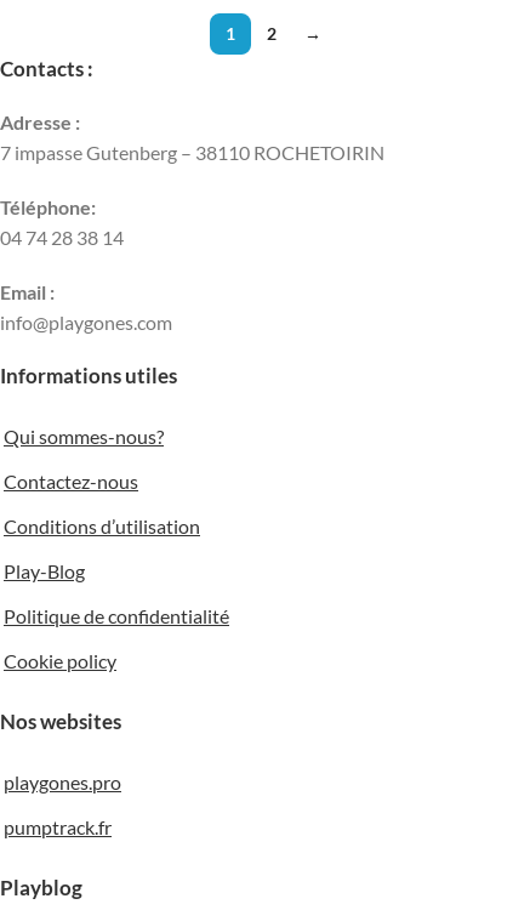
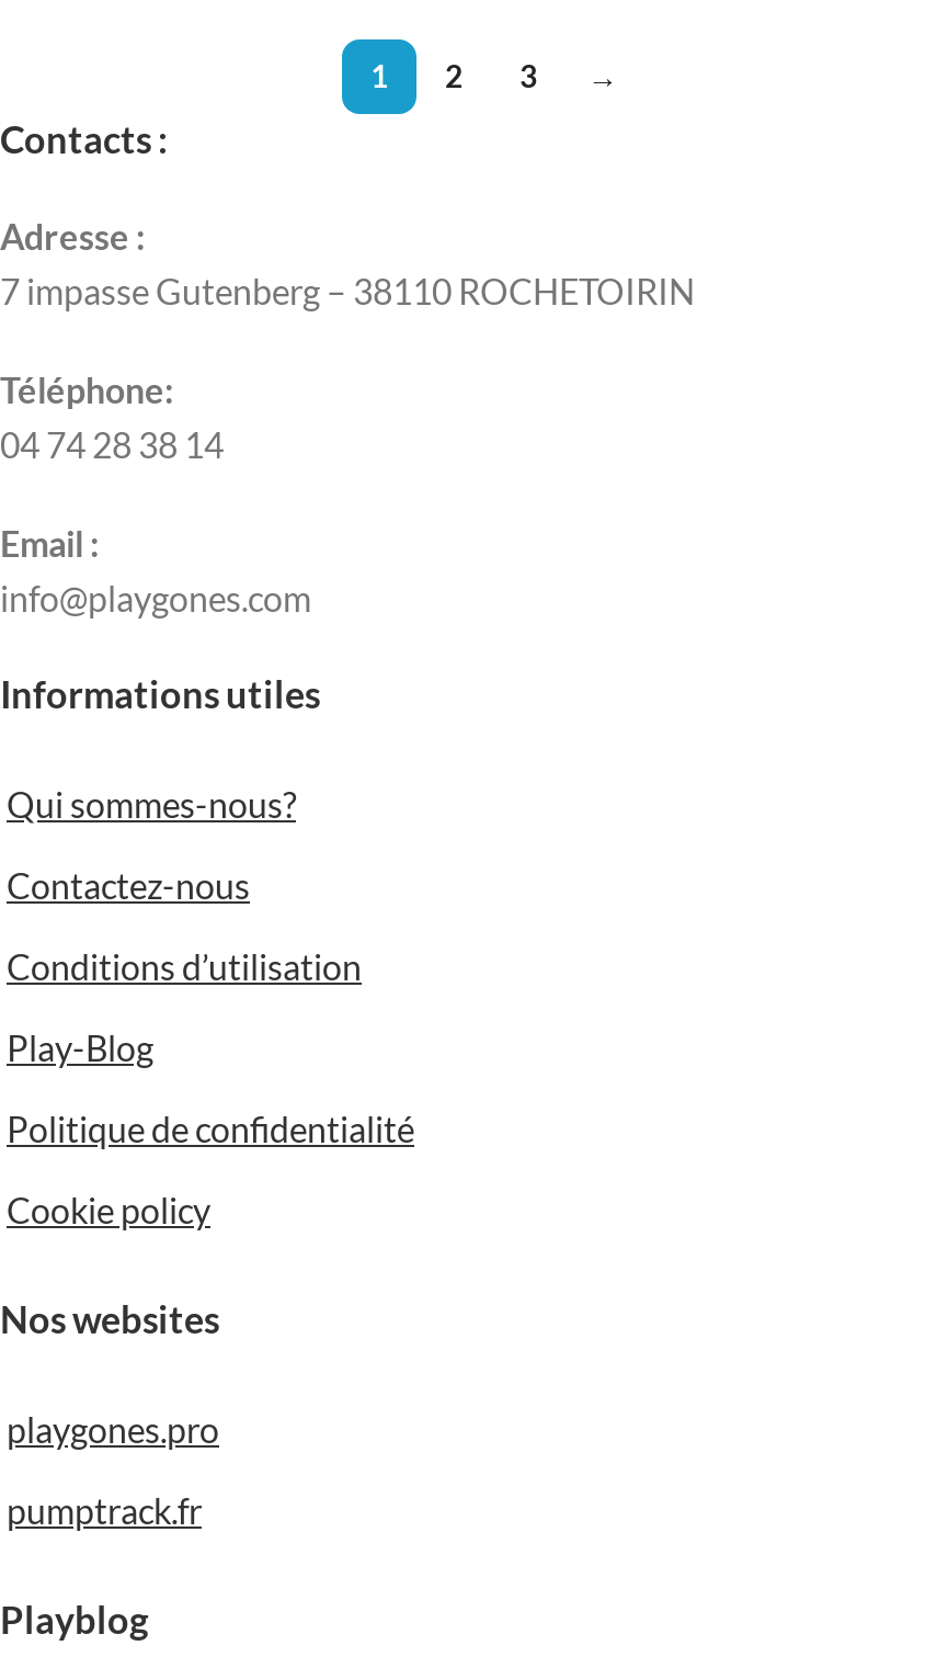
none -> [519,56,537,94] 3

